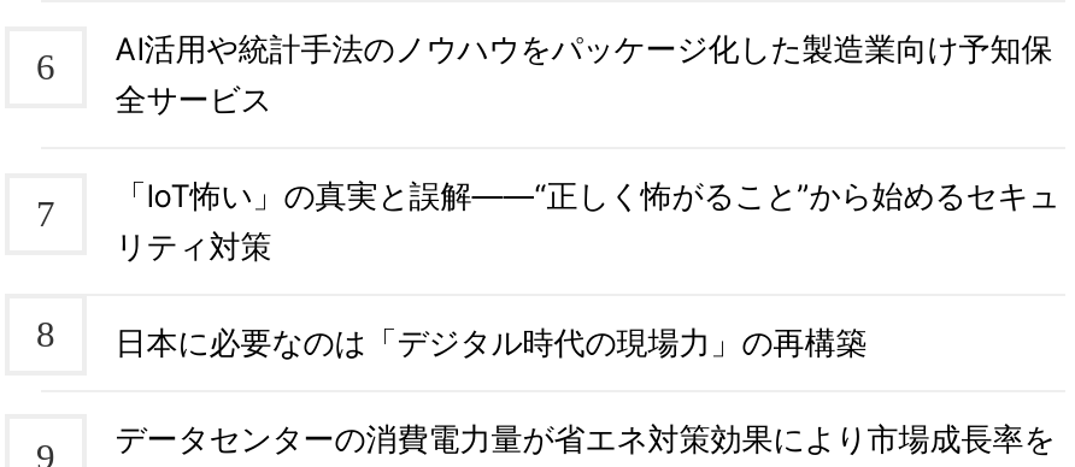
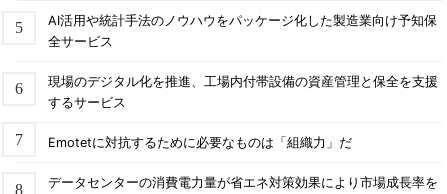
[115,178,1060,265] 「IoT怖い」の真実と誤解――“正しく怖がること”から始めるセキュ | リティ対策 -> [48,74,438,110] 現場のデジタル化を推進、工場内付帯設備の資産管理と保全を支援 | するサービス
[115,325,867,361] 日本に必要なのは「デジタル時代の現場力」の再構築 -> [48,135,352,150] Emotetに対抗するために必要なものは「組織力」だ

